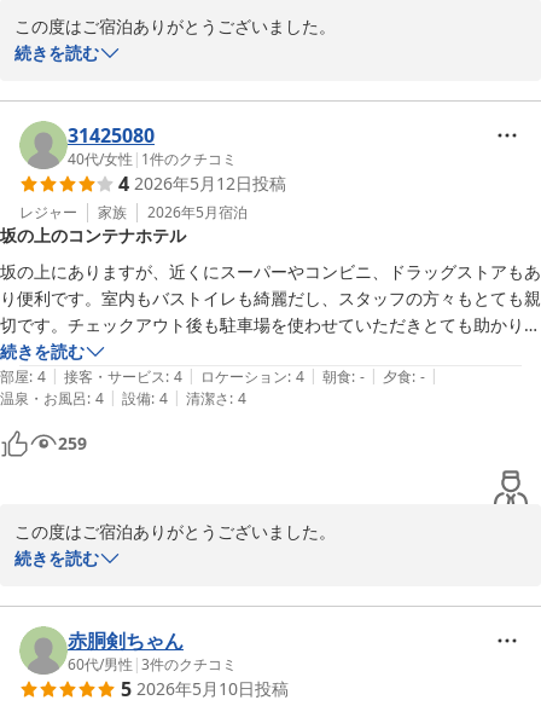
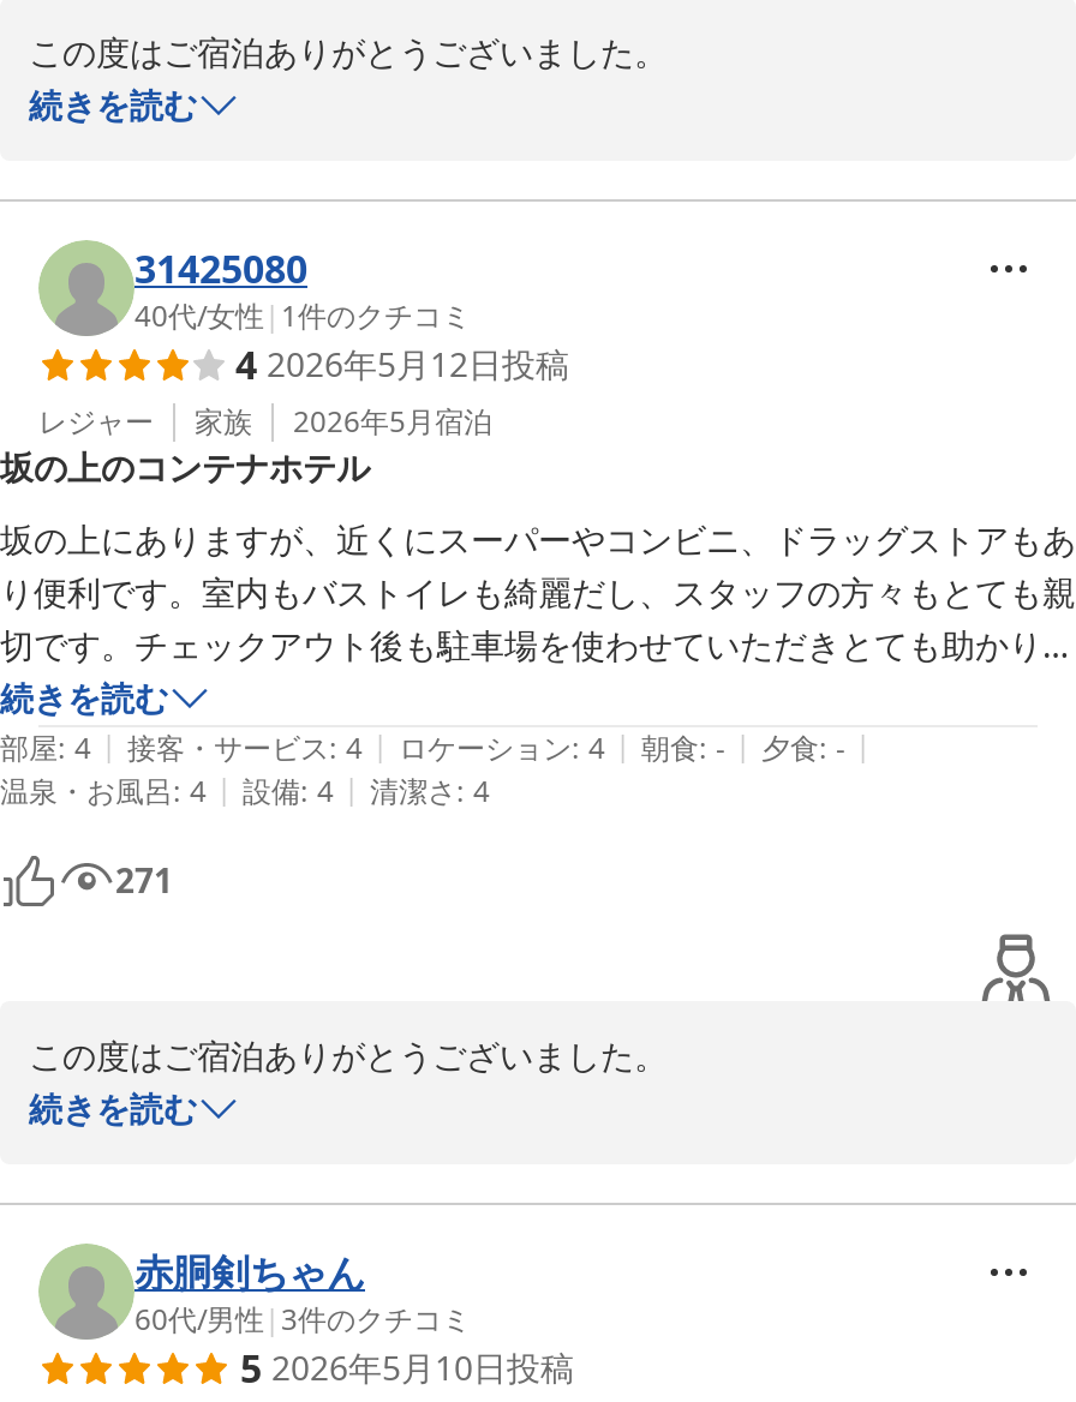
[58,432,87,455] 259 -> [115,857,173,903] 271

